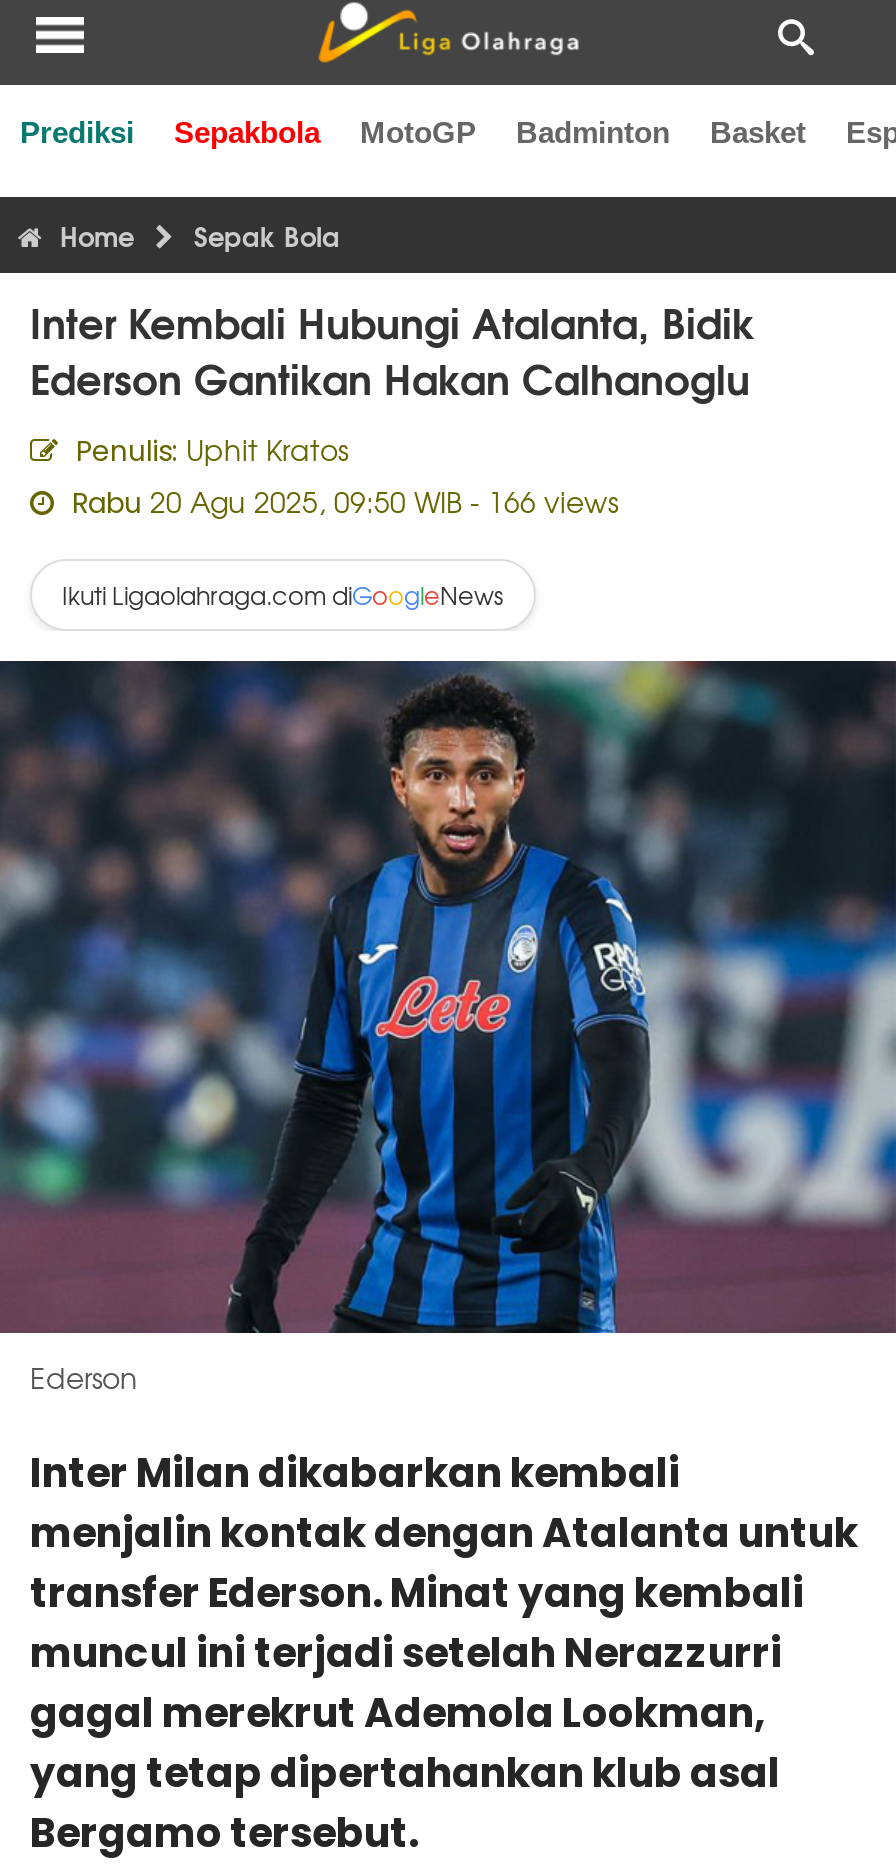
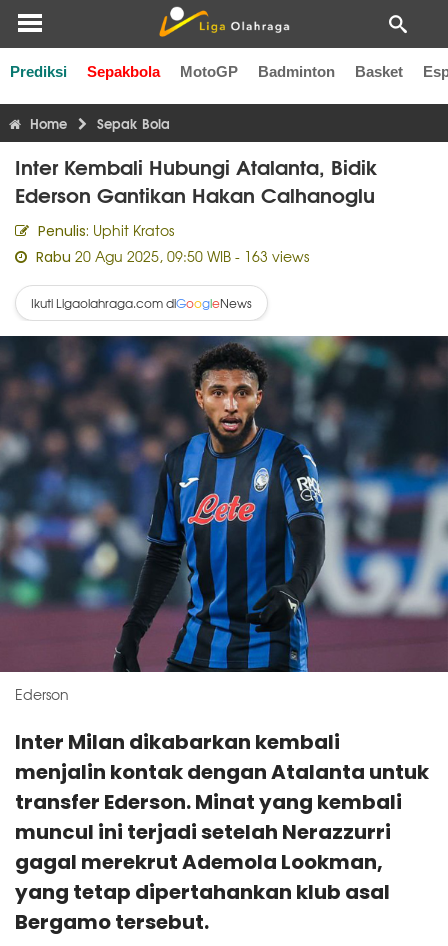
[64,481,618,521] Rabu 20 Agu 2025, 09:50 WIB - 166 views -> [32,246,309,266] Rabu 20 Agu 2025, 09:50 WIB - 163 views

